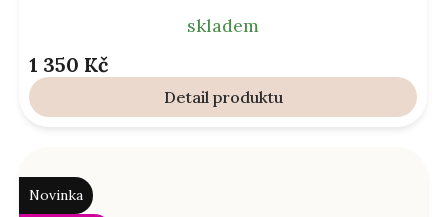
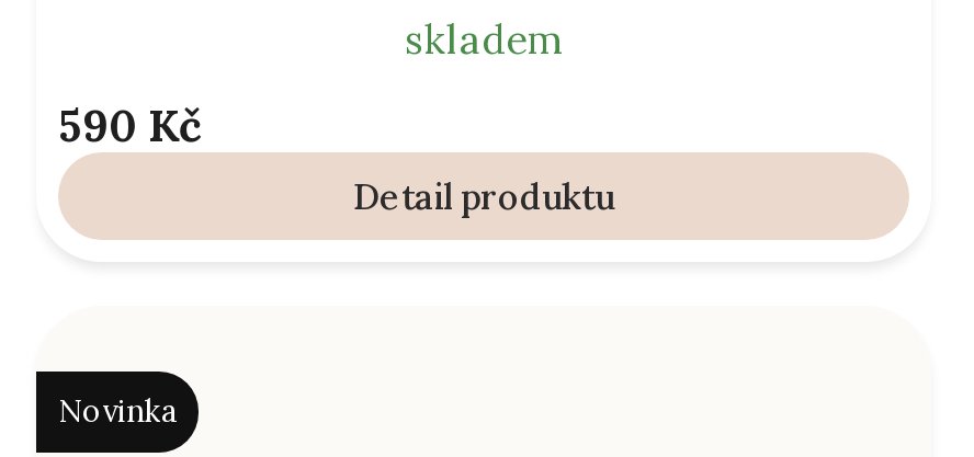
[29,52,108,77] 1 350 Kč -> [58,97,201,152] 590 Kč

